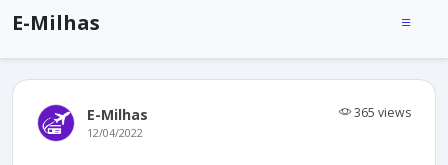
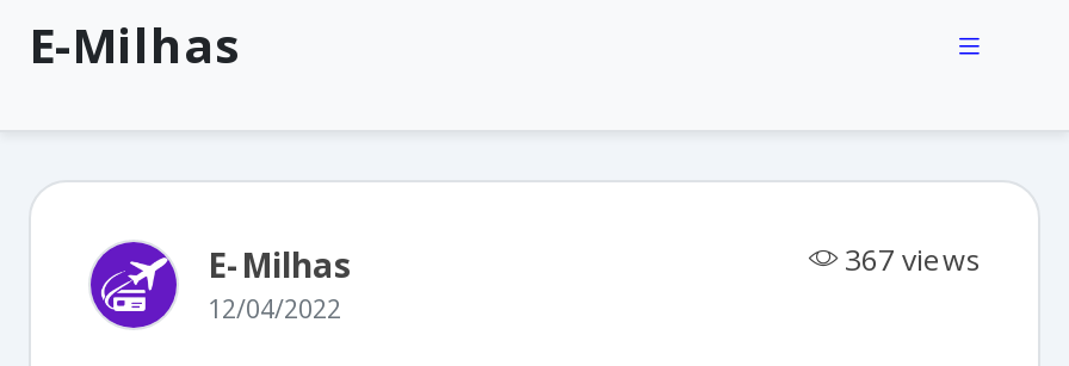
[351,104,411,121] 365 views -> [838,240,981,280] 367 views

